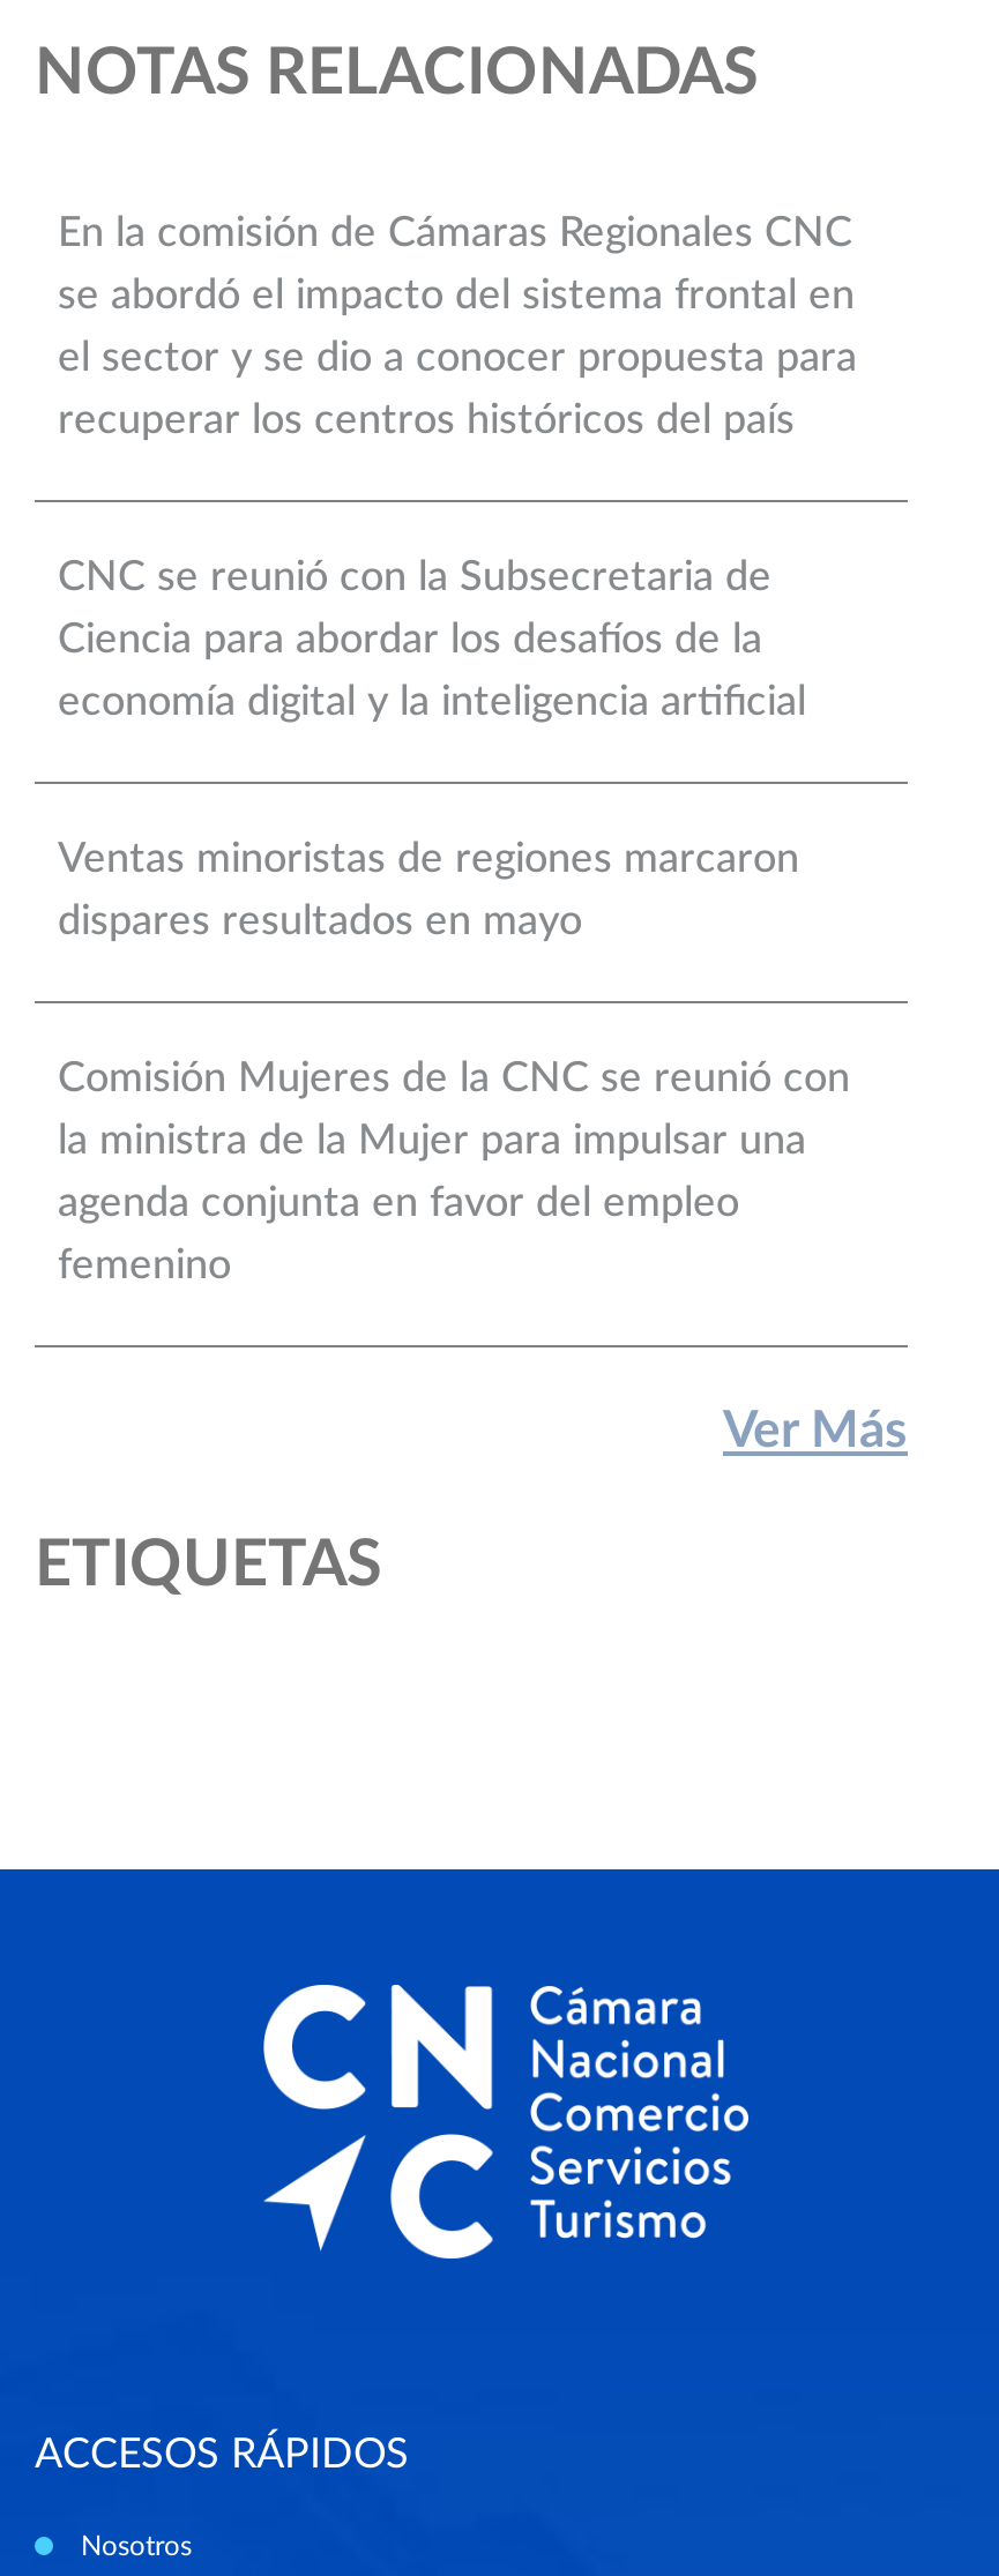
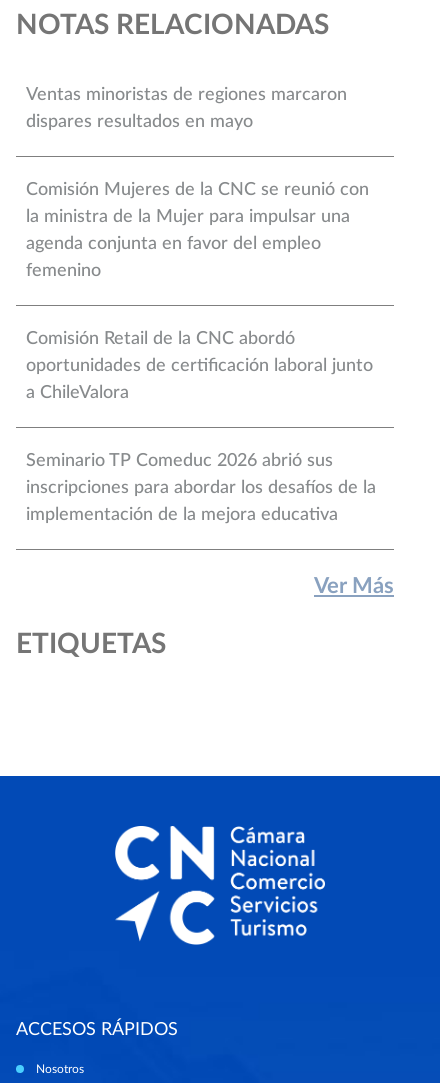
[58,212,857,441] En la comisión de Cámaras Regionales CNC | se abordó el impacto del sistema frontal en | el sector y se dio a conocer propuesta para | recuperar los centros históricos del país -> none
[58,557,806,723] CNC se reunió con la Subsecretaria de | Ciencia para abordar los desafíos de la | economía digital y la inteligencia artificial -> none
moved [58,838,850,1286] -> [26,85,369,279]: Ventas minoristas de regiones marcaron | dispares resultados en mayo | Comisión Mujeres de la CNC se reunió con | la ministra de la Mujer para impulsar una | agenda conjunta en favor del empleo | femenino
none -> [26,329,373,401] Comisión Retail de la CNC abordó | oportunidades de certificación laboral junto | a ChileValora
none -> [26,451,376,523] Seminario TP Comeduc 2026 abrió sus | inscripciones para abordar los desafíos de la | implementación de la mejora educativa

